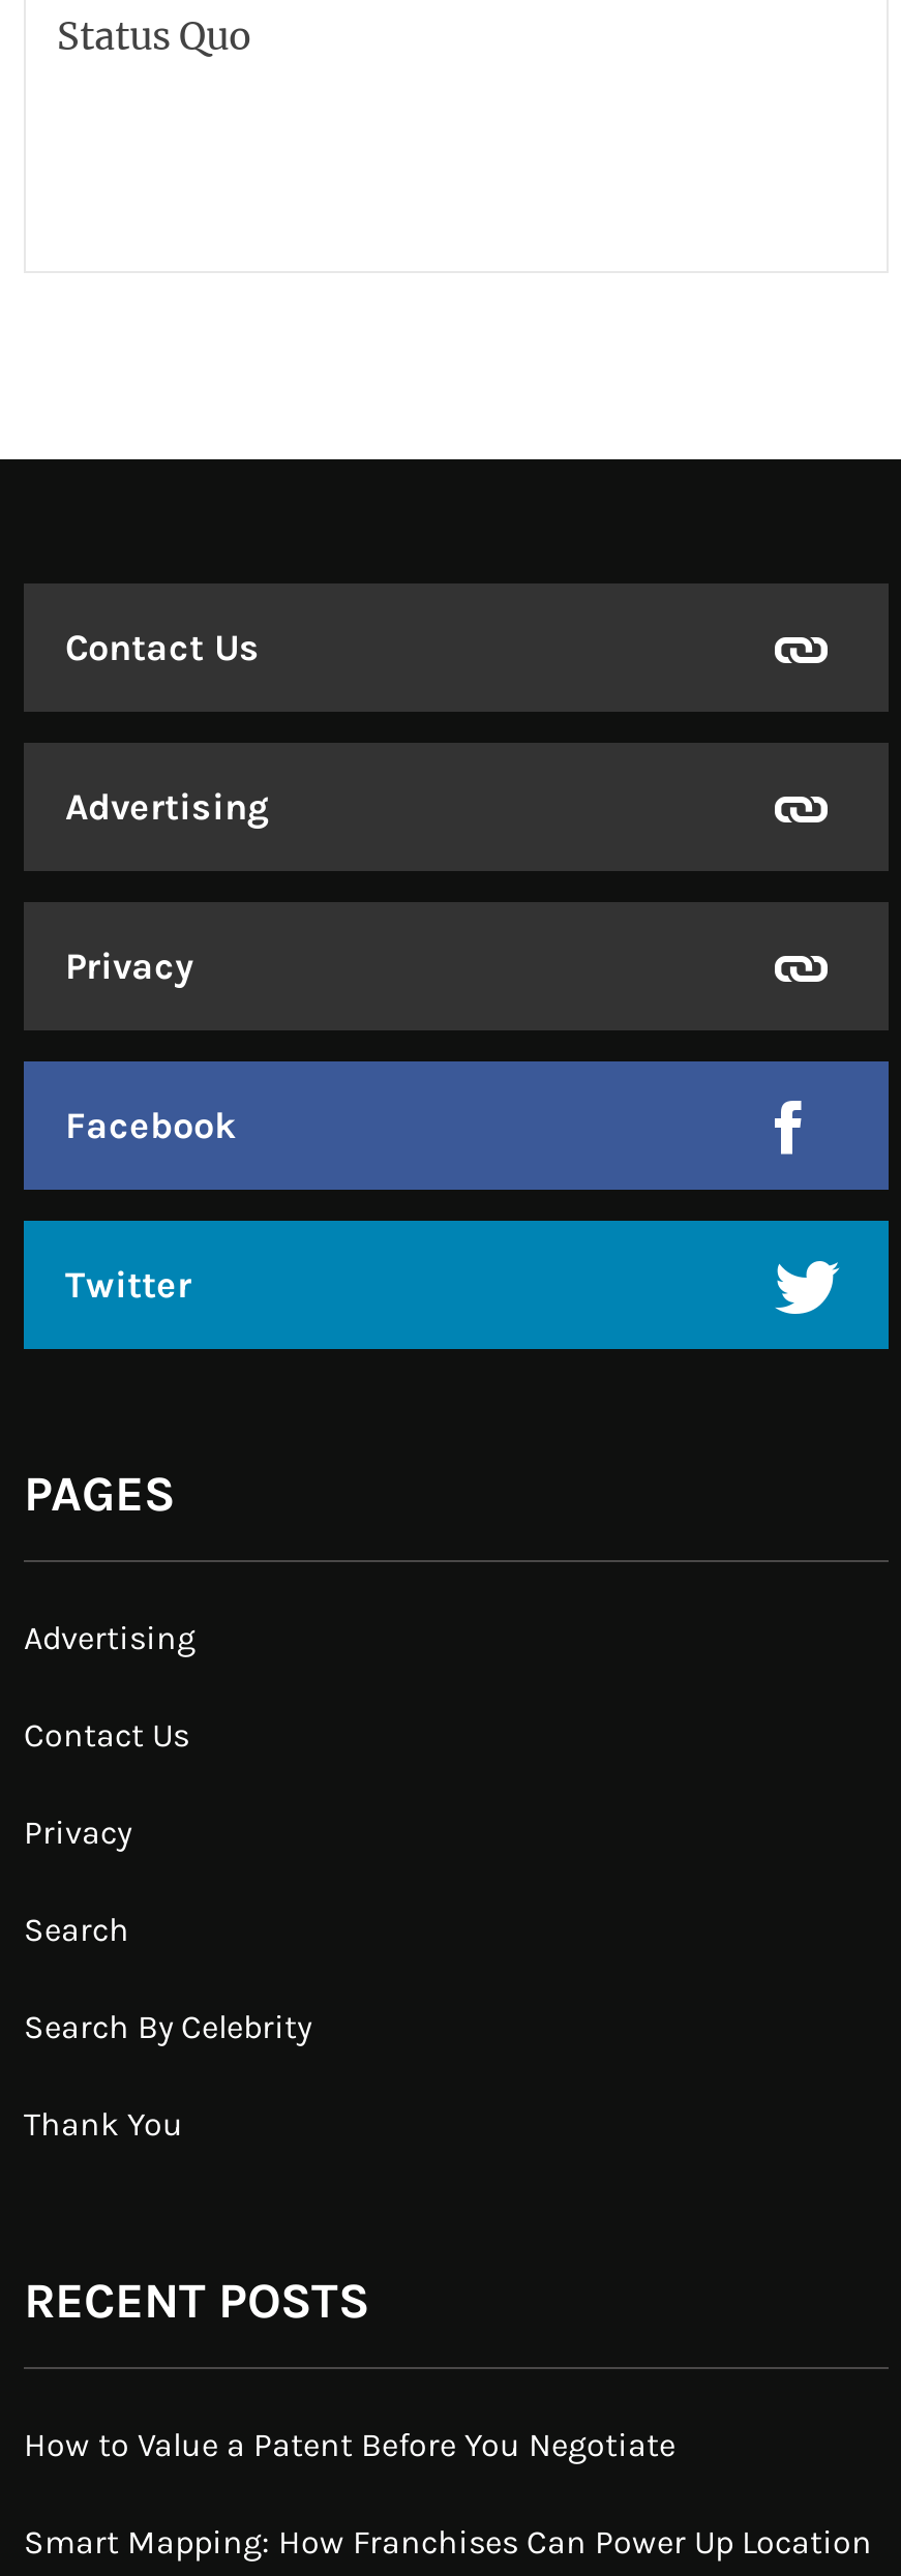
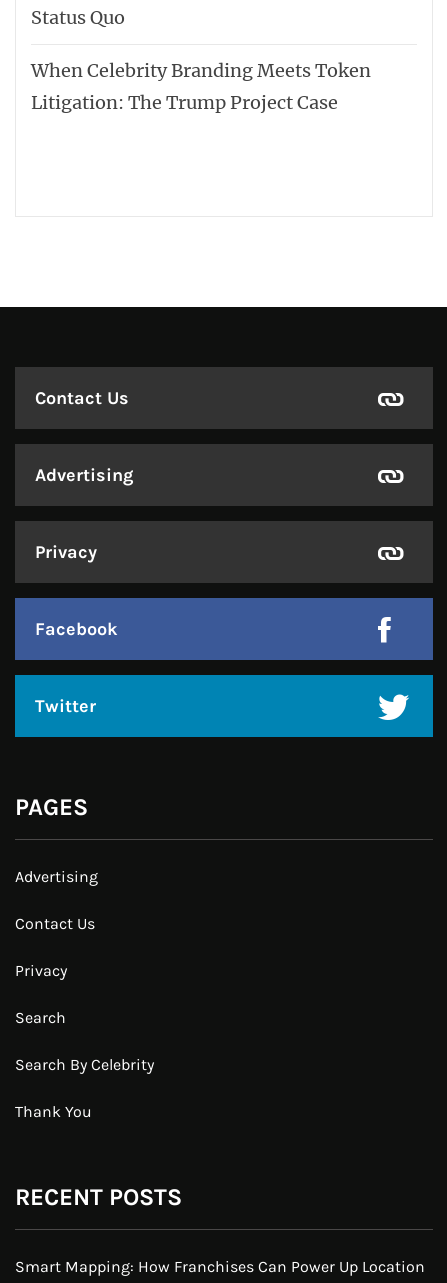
none -> [31,59,371,114] When Celebrity Branding Meets Token | Litigation: The Trump Project Case
moved [24,625,369,2330] -> [15,387,182,1211]: Contact Us | Advertising | Privacy | ... | Thank You | RECENT POSTS
[24,2425,675,2464] How to Value a Patent Before You Negotiate -> none

